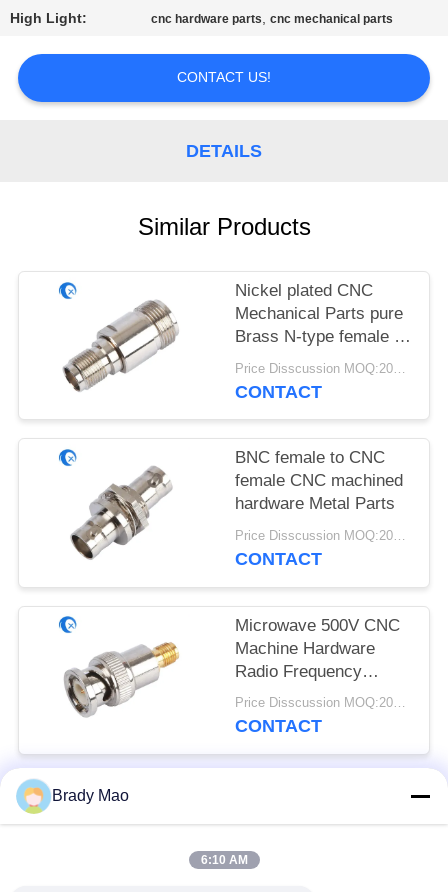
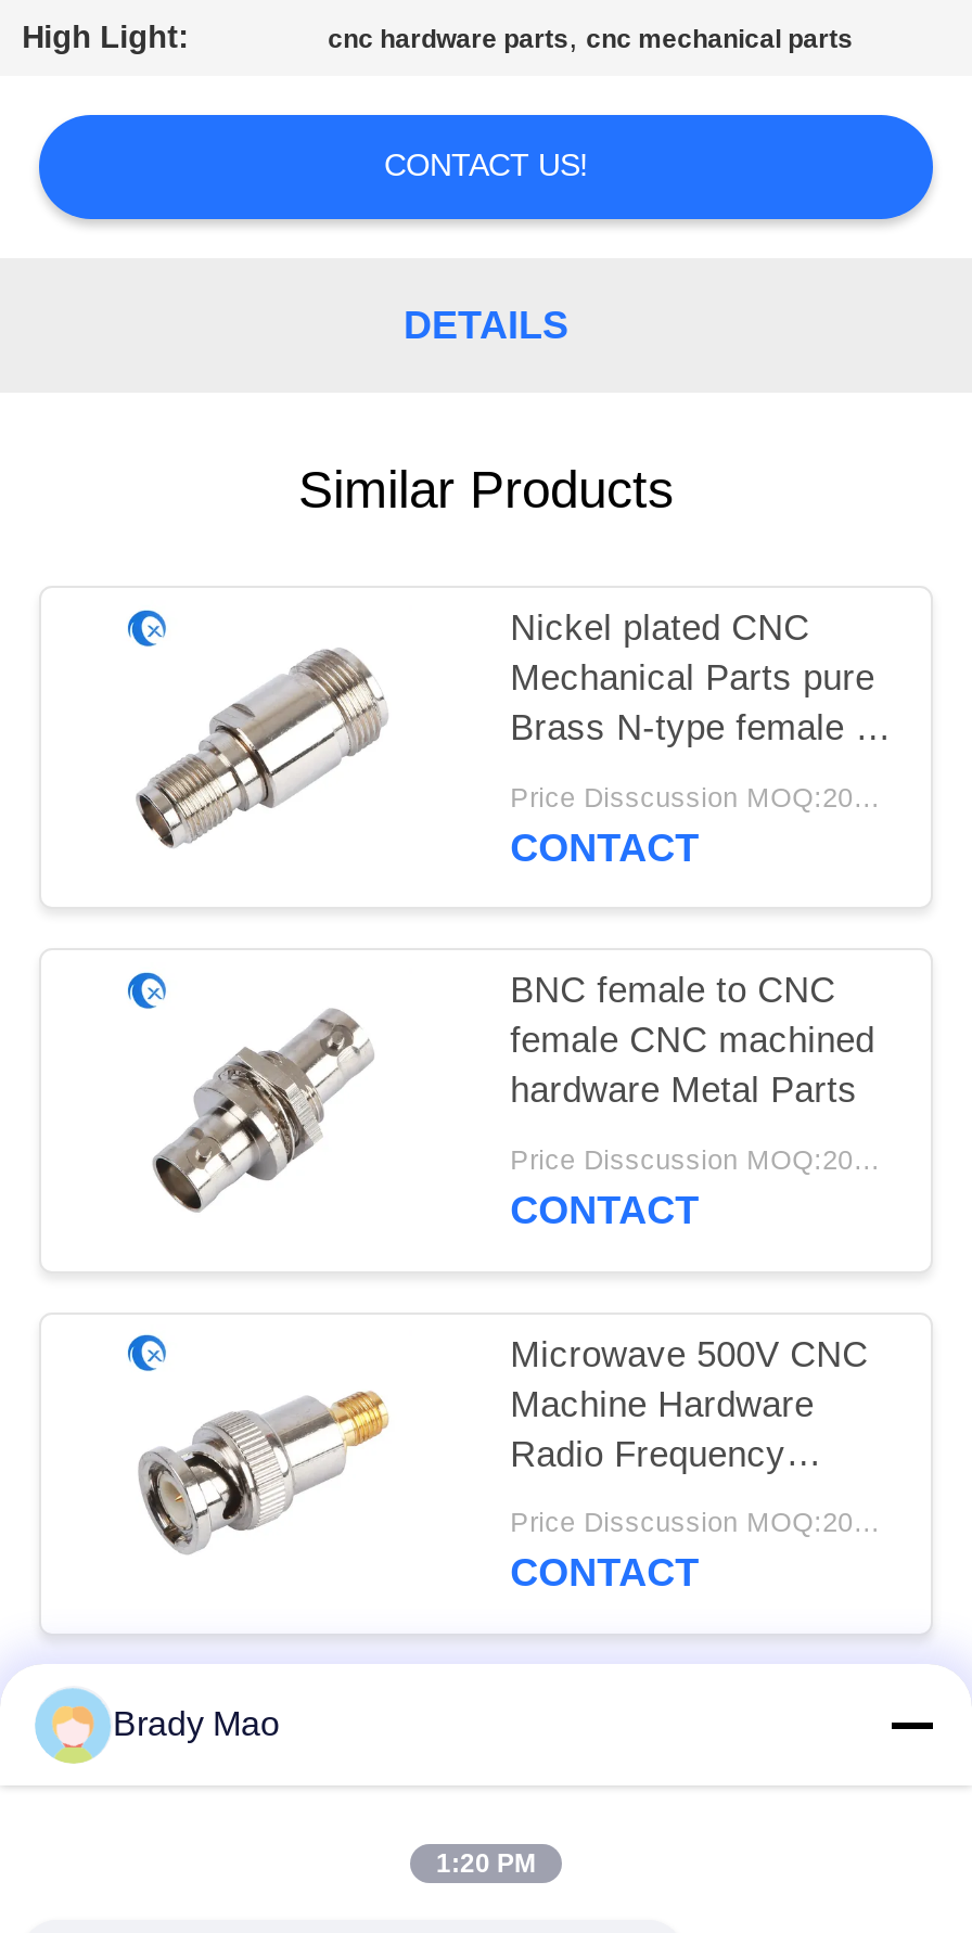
[200,853,247,867] 6:10 AM -> [436,1848,536,1879] 1:20 PM

